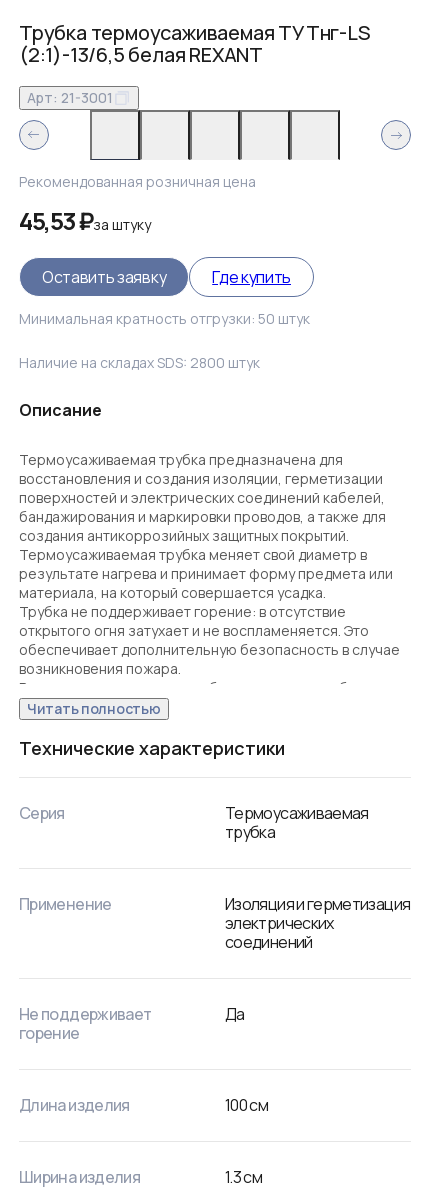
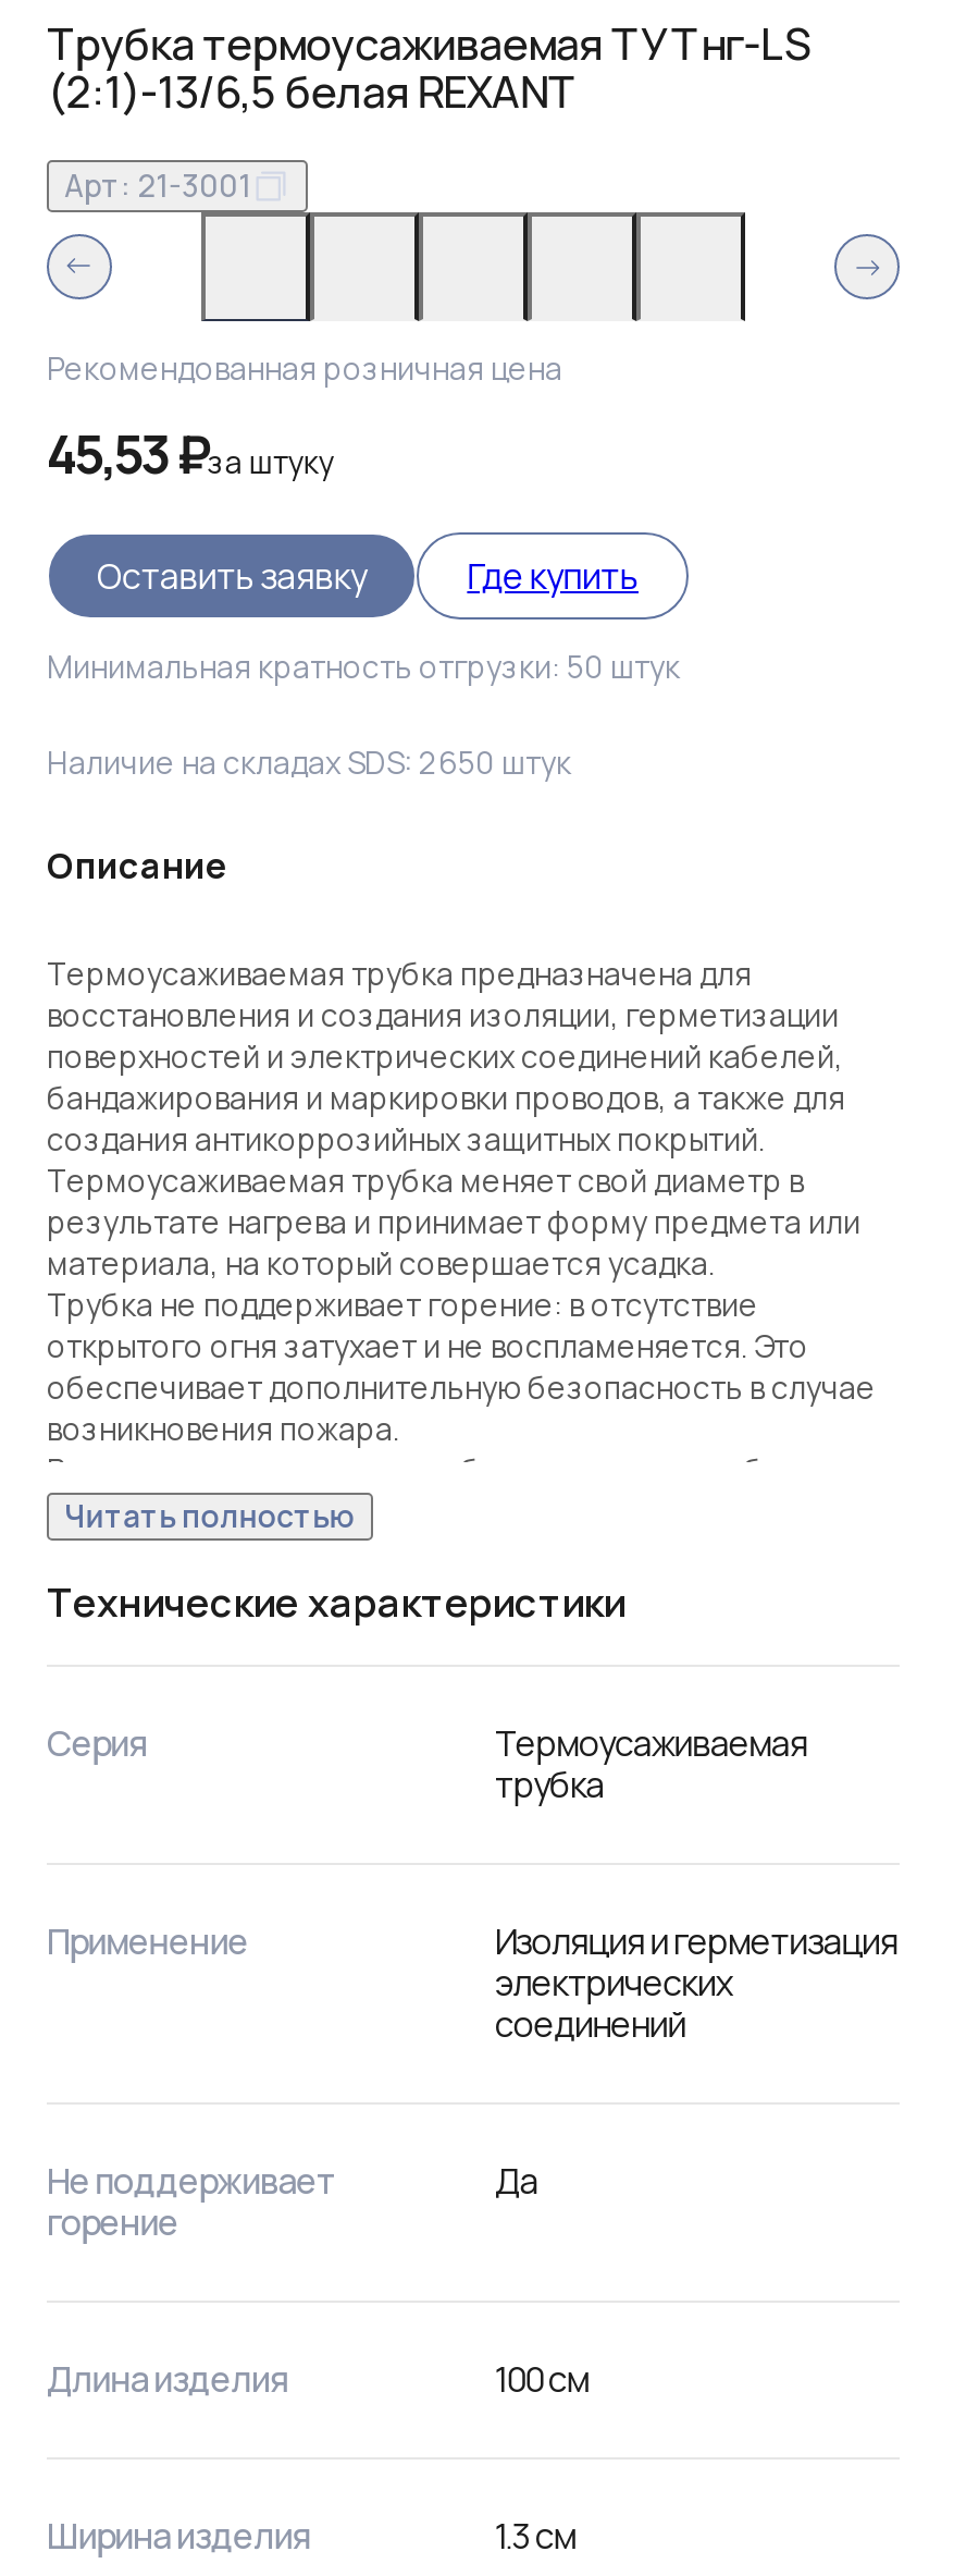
[19,353,260,372] Наличие на складах SDS: 2800 штук -> [47,741,571,783] Наличие на складах SDS: 2650 штук

